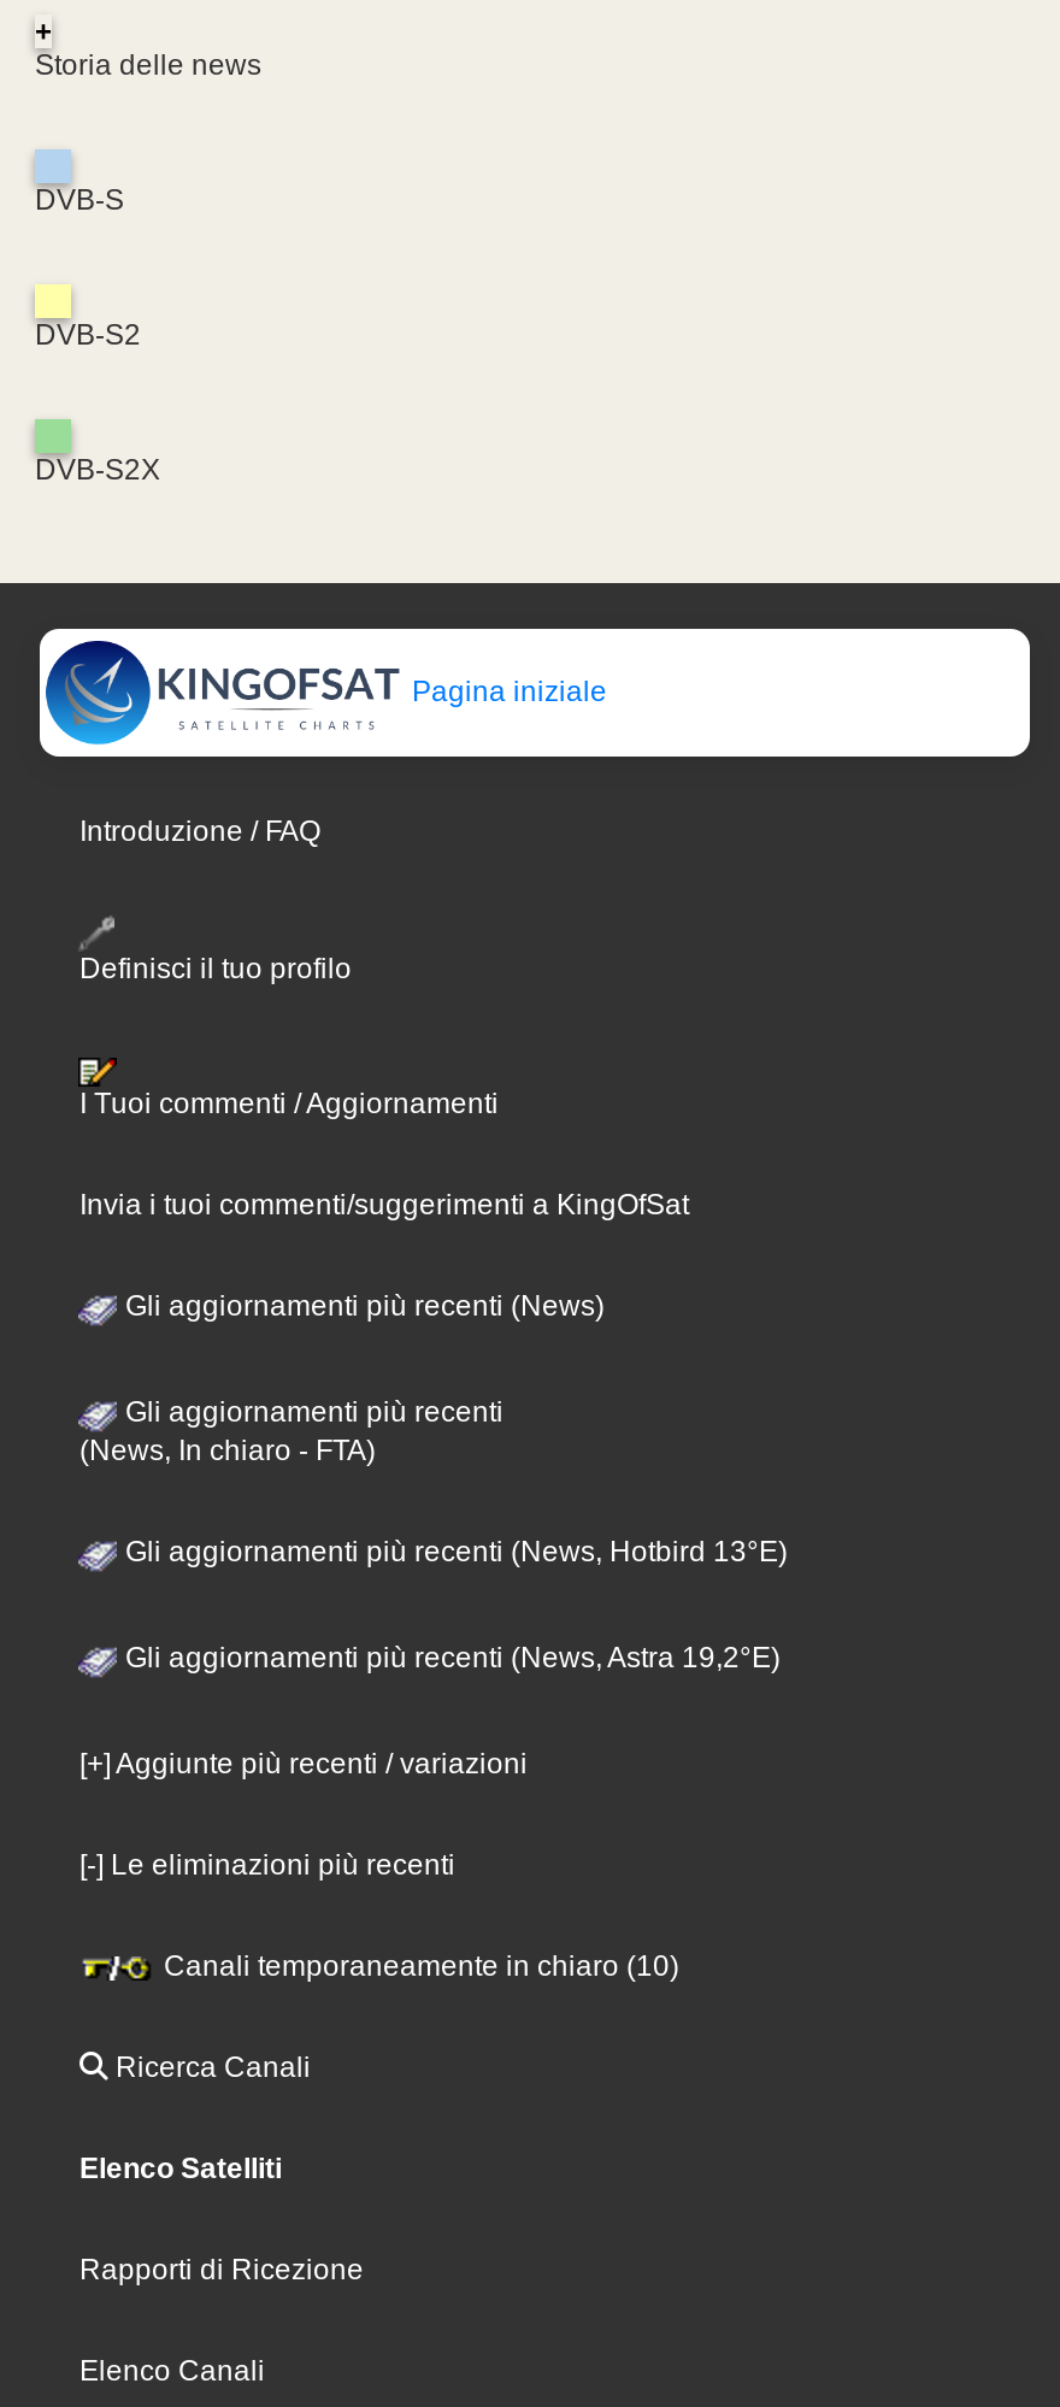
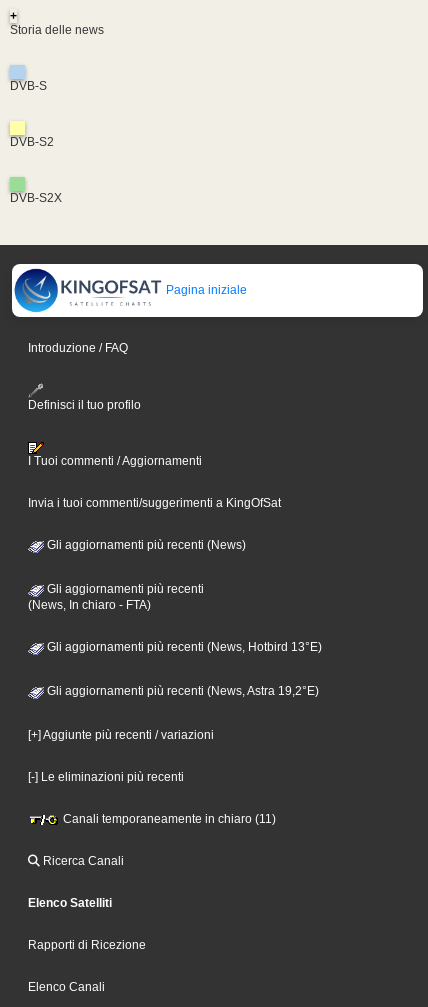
[156,1949,679,1983] Canali temporaneamente in chiaro (10) -> [60,812,276,826] Canali temporaneamente in chiaro (11)

